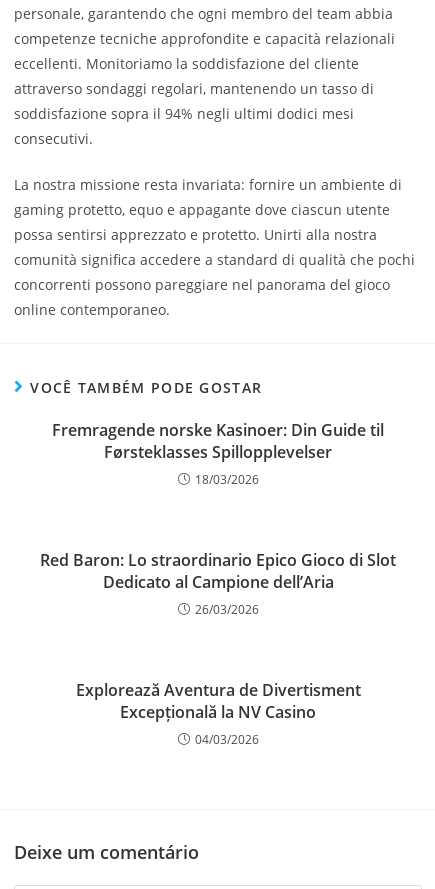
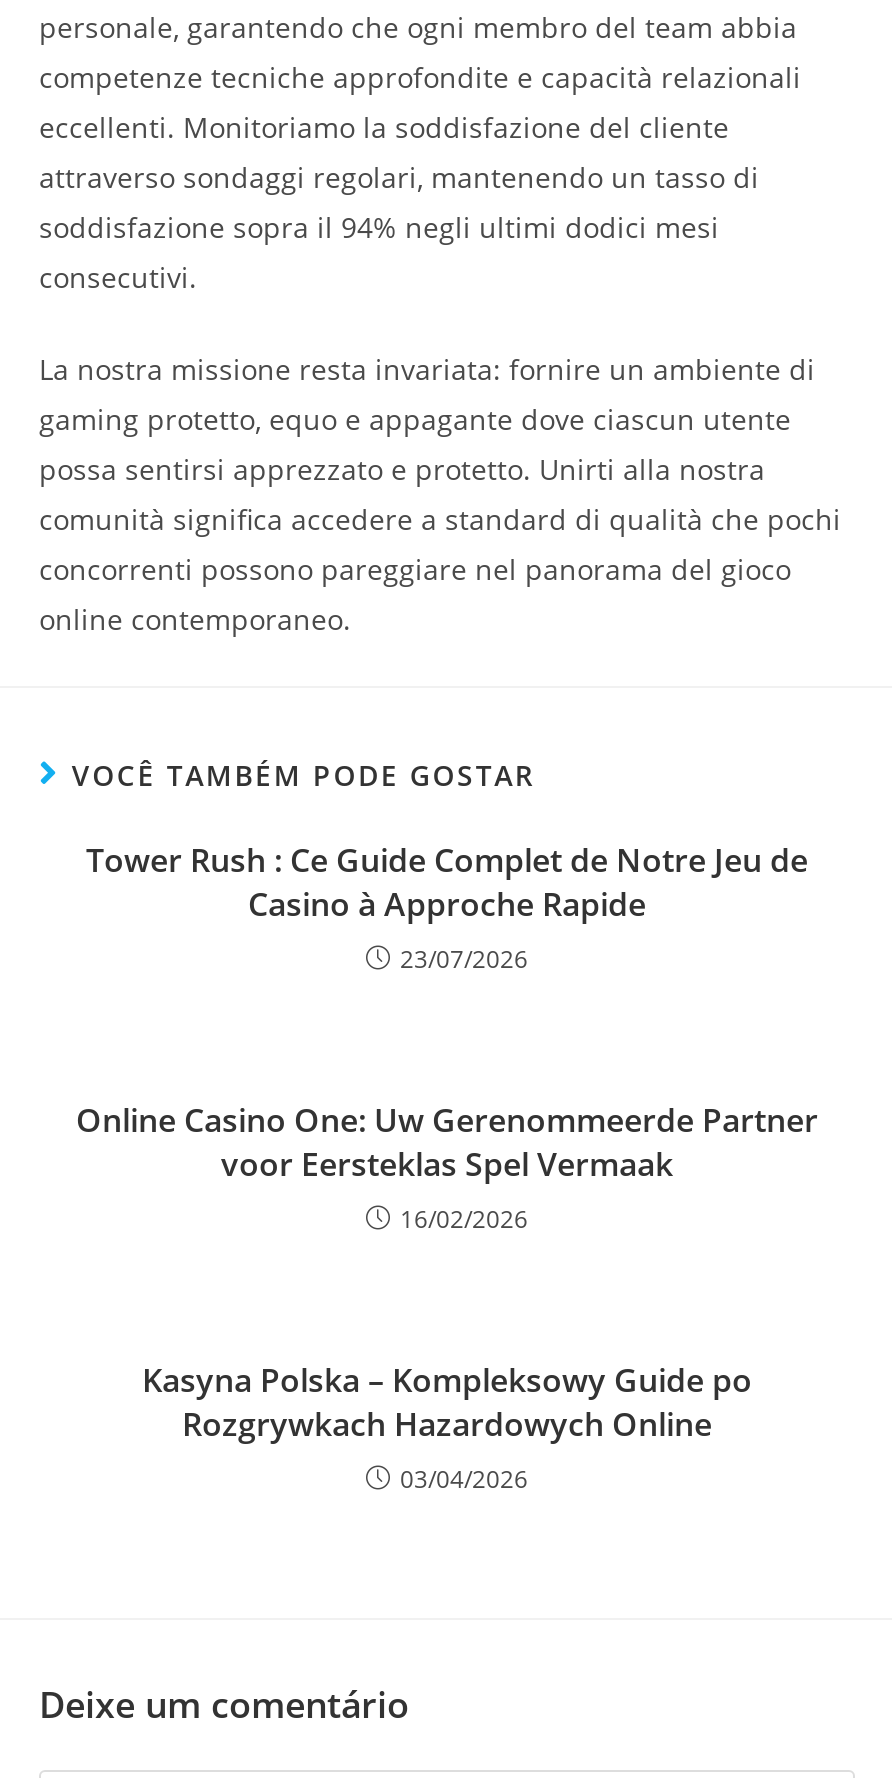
[52,419,384,488] Fremragende norske Kasinoer: Din Guide til | Førsteklasses Spillopplevelser | 18/03/2026 -> [86,838,808,976] Tower Rush : Ce Guide Complet de Notre Jeu de | Casino à Approche Rapide | 23/07/2026
[40,549,396,618] Red Baron: Lo straordinario Epico Gioco di Slot | Dedicato al Campione dell’Aria | 26/03/2026 -> [76,1098,818,1236] Online Casino One: Uw Gerenommeerde Partner | voor Eersteklas Spel Vermaak | 16/02/2026
[75,679,360,748] Explorează Aventura de Divertisment | Excepțională la NV Casino | 04/03/2026 -> [142,1358,752,1496] Kasyna Polska – Kompleksowy Guide po | Rozgrywkach Hazardowych Online | 03/04/2026

